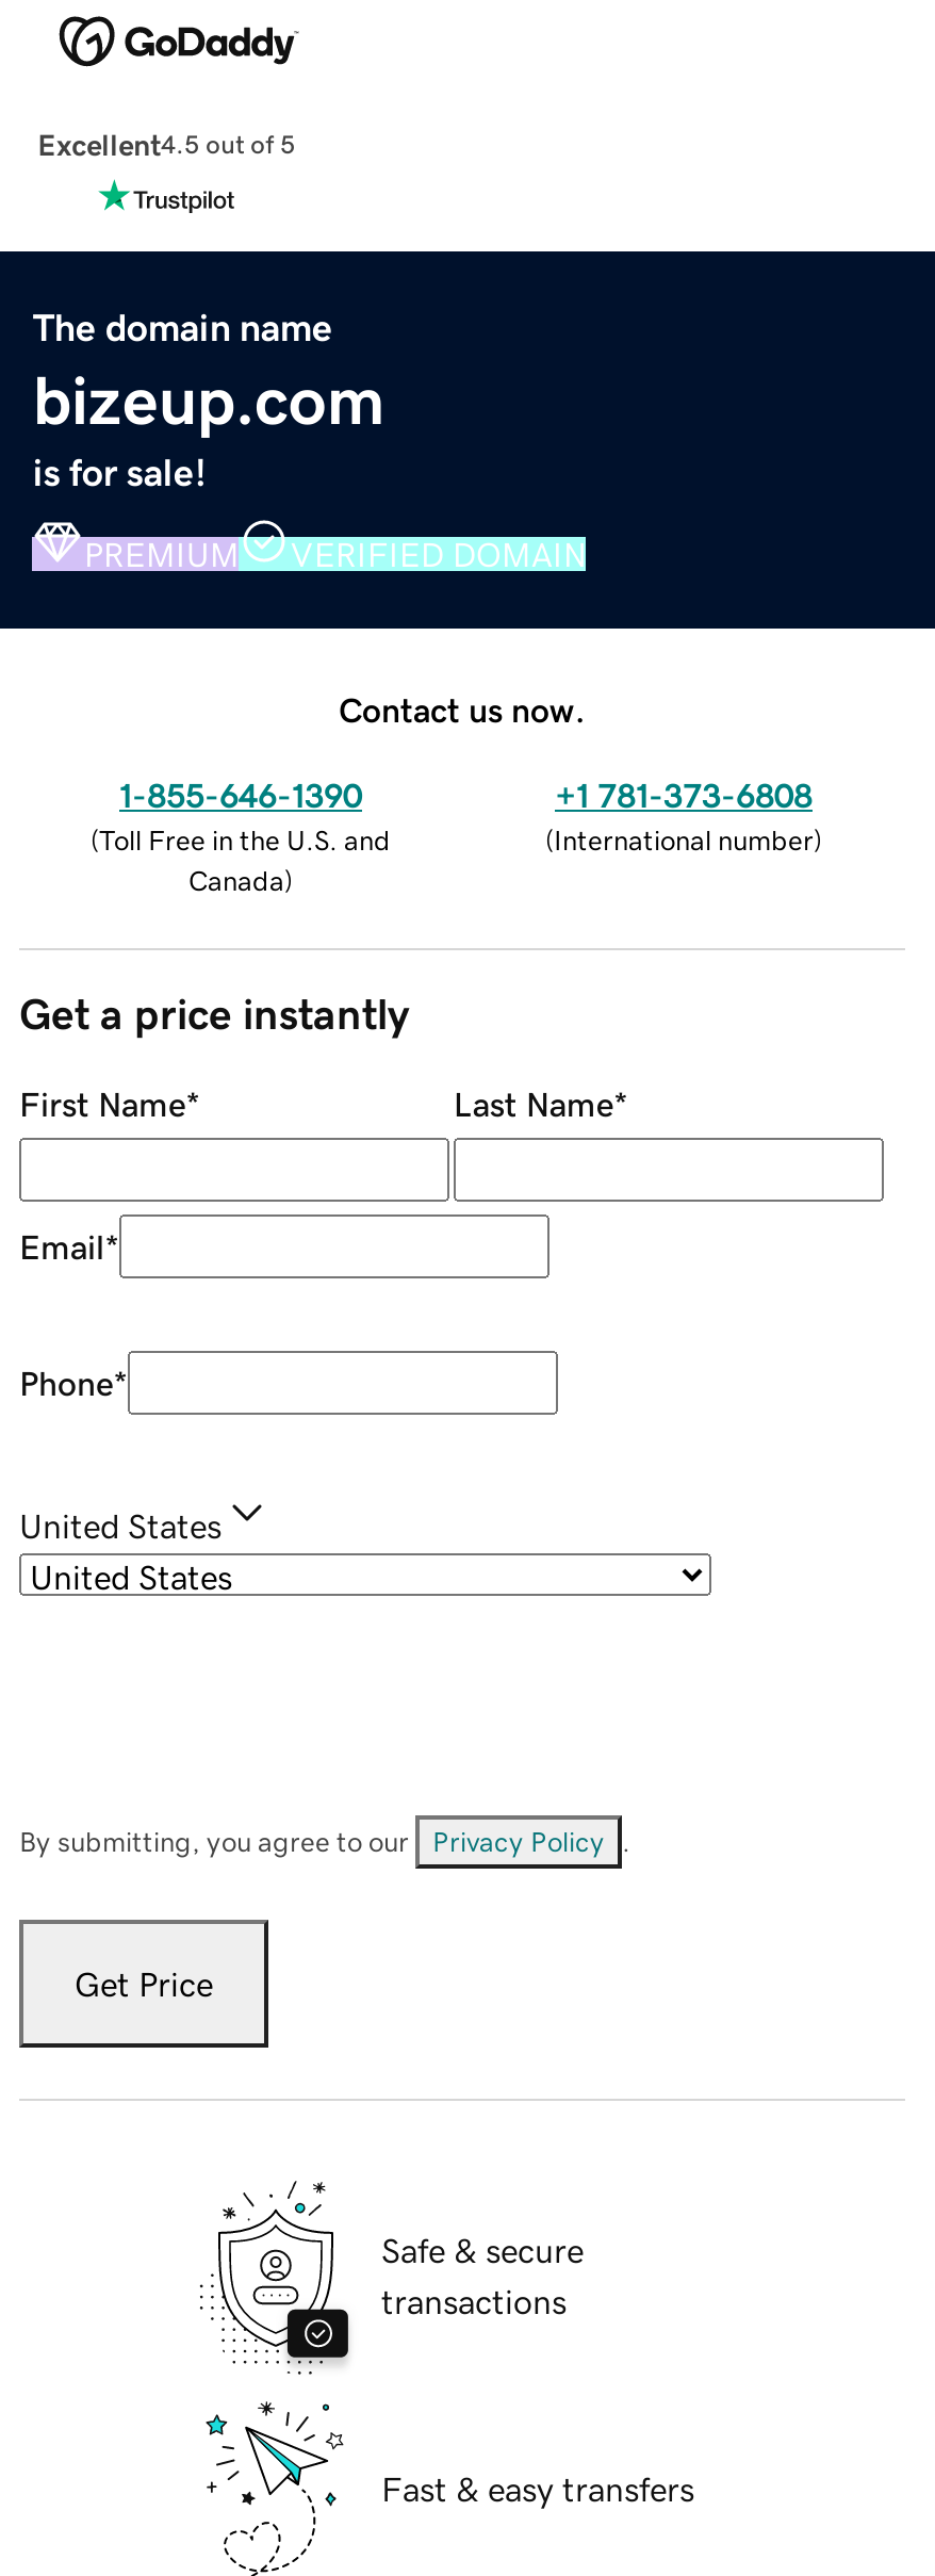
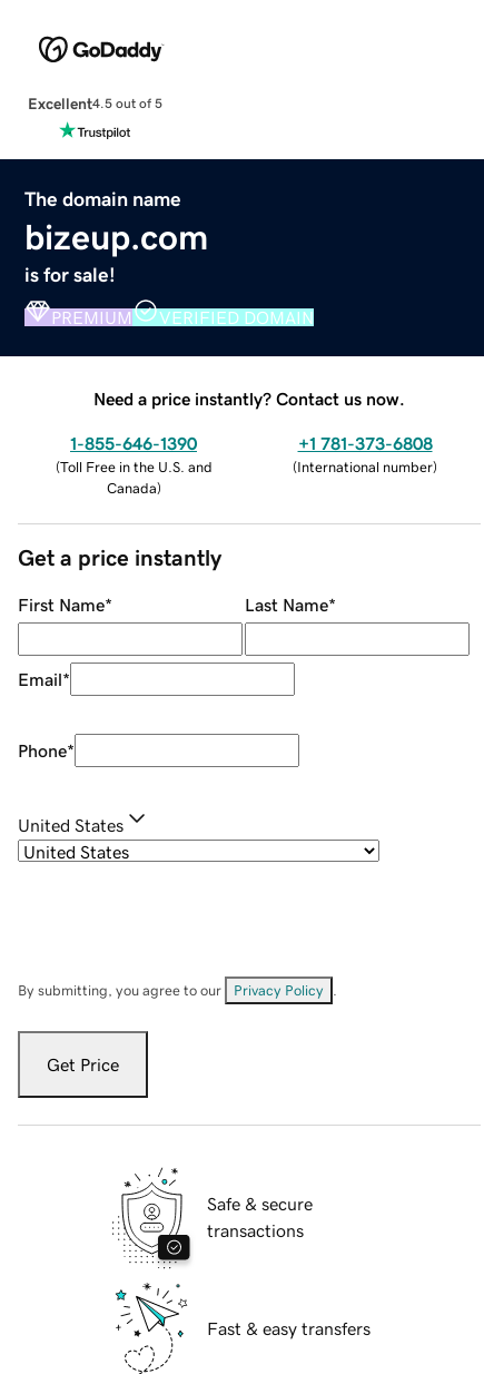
[339,692,586,726] Contact us now. -> [93,389,405,407] Need a price instantly? Contact us now.

